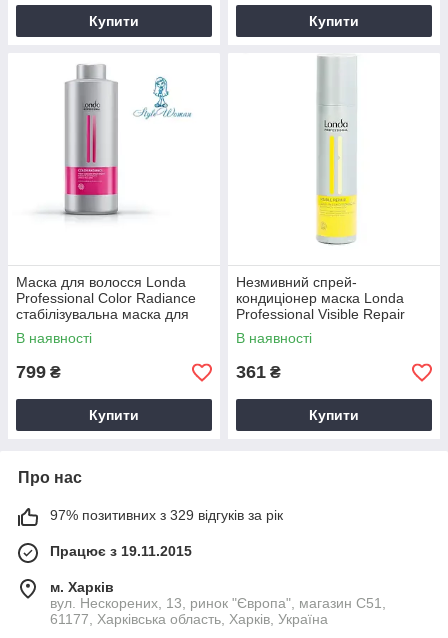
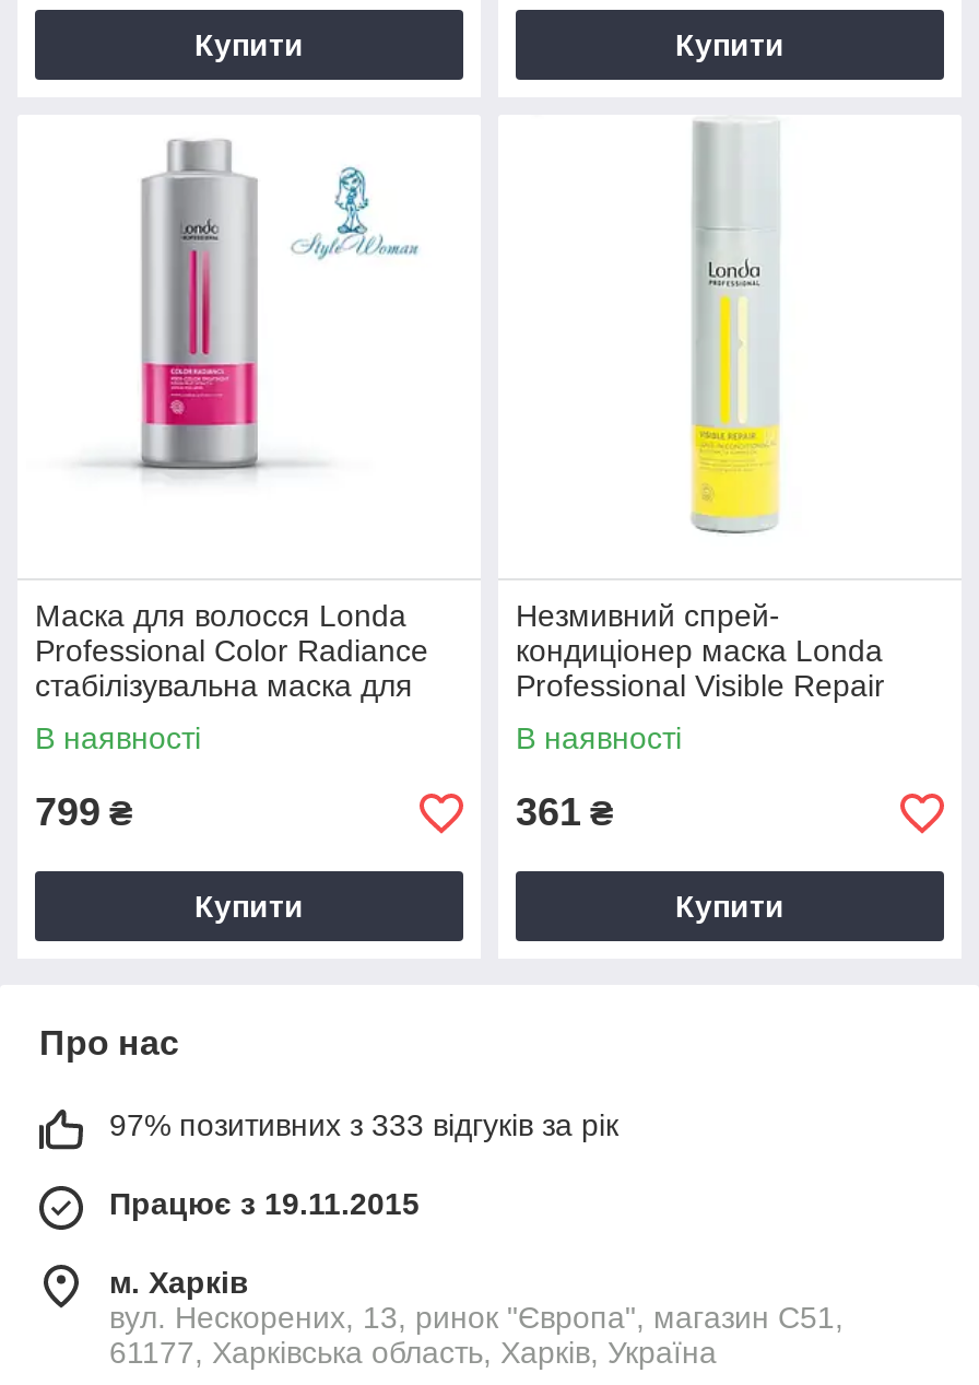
[50,507,283,523] 97% позитивних з 329 відгуків за рік -> [109,1107,618,1142] 97% позитивних з 333 відгуків за рік

